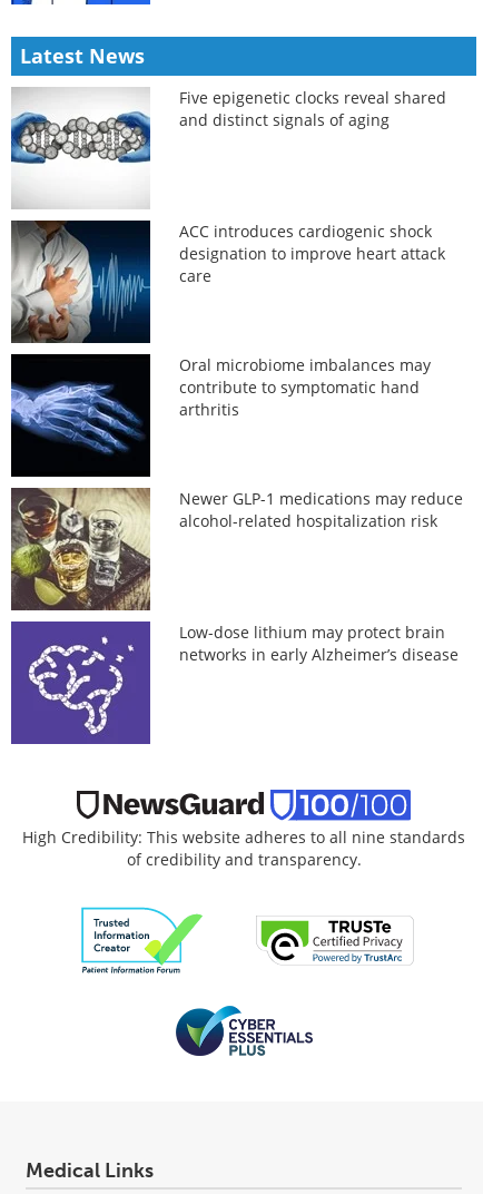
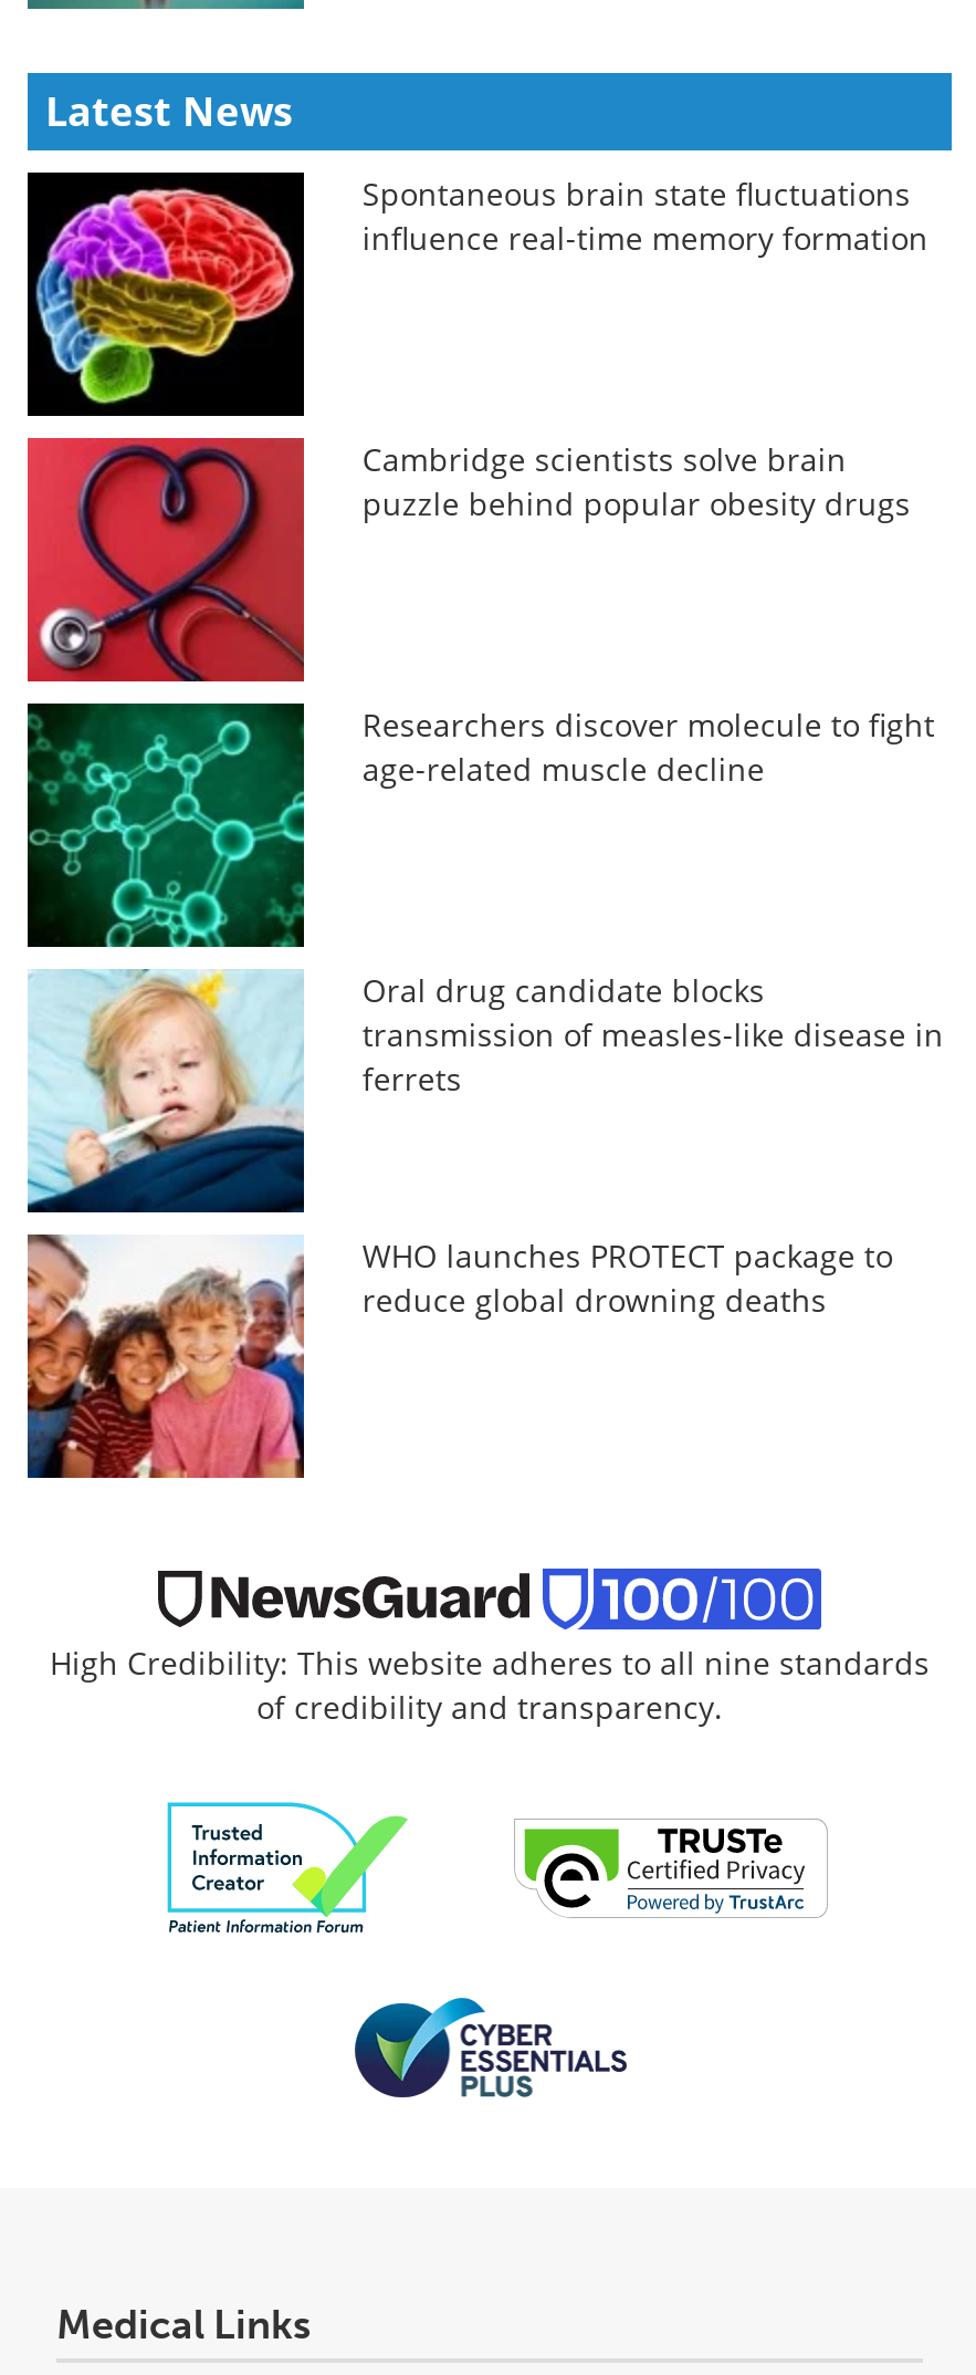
[10,87,447,209] [image] | Five epigenetic clocks reveal shared | and distinct signals of aging -> [25,170,928,418] [image] | Spontaneous brain state fluctuations | influence real-time memory formation
[10,219,445,344] [image] | ACC introduces cardiogenic shock | designation to improve heart attack | care -> [25,436,910,684] [image] | Cambridge scientists solve brain | puzzle behind popular obesity drugs
[10,354,431,478] [image] | Oral microbiome imbalances may | contribute to symptomatic hand | arthritis -> [25,703,935,949] [image] | Researchers discover molecule to fight | age-related muscle decline
[10,487,463,611] [image] | Newer GLP-1 medications may reduce | alcohol-related hospitalization risk -> [25,969,944,1215] [image] | Oral drug candidate blocks | transmission of measles-like disease in | ferrets
[10,620,459,745] [image] | Low-dose lithium may protect brain | networks in early Alzheimer’s disease -> [25,1232,893,1480] [image] | WHO launches PROTECT package to | reduce global drowning deaths

